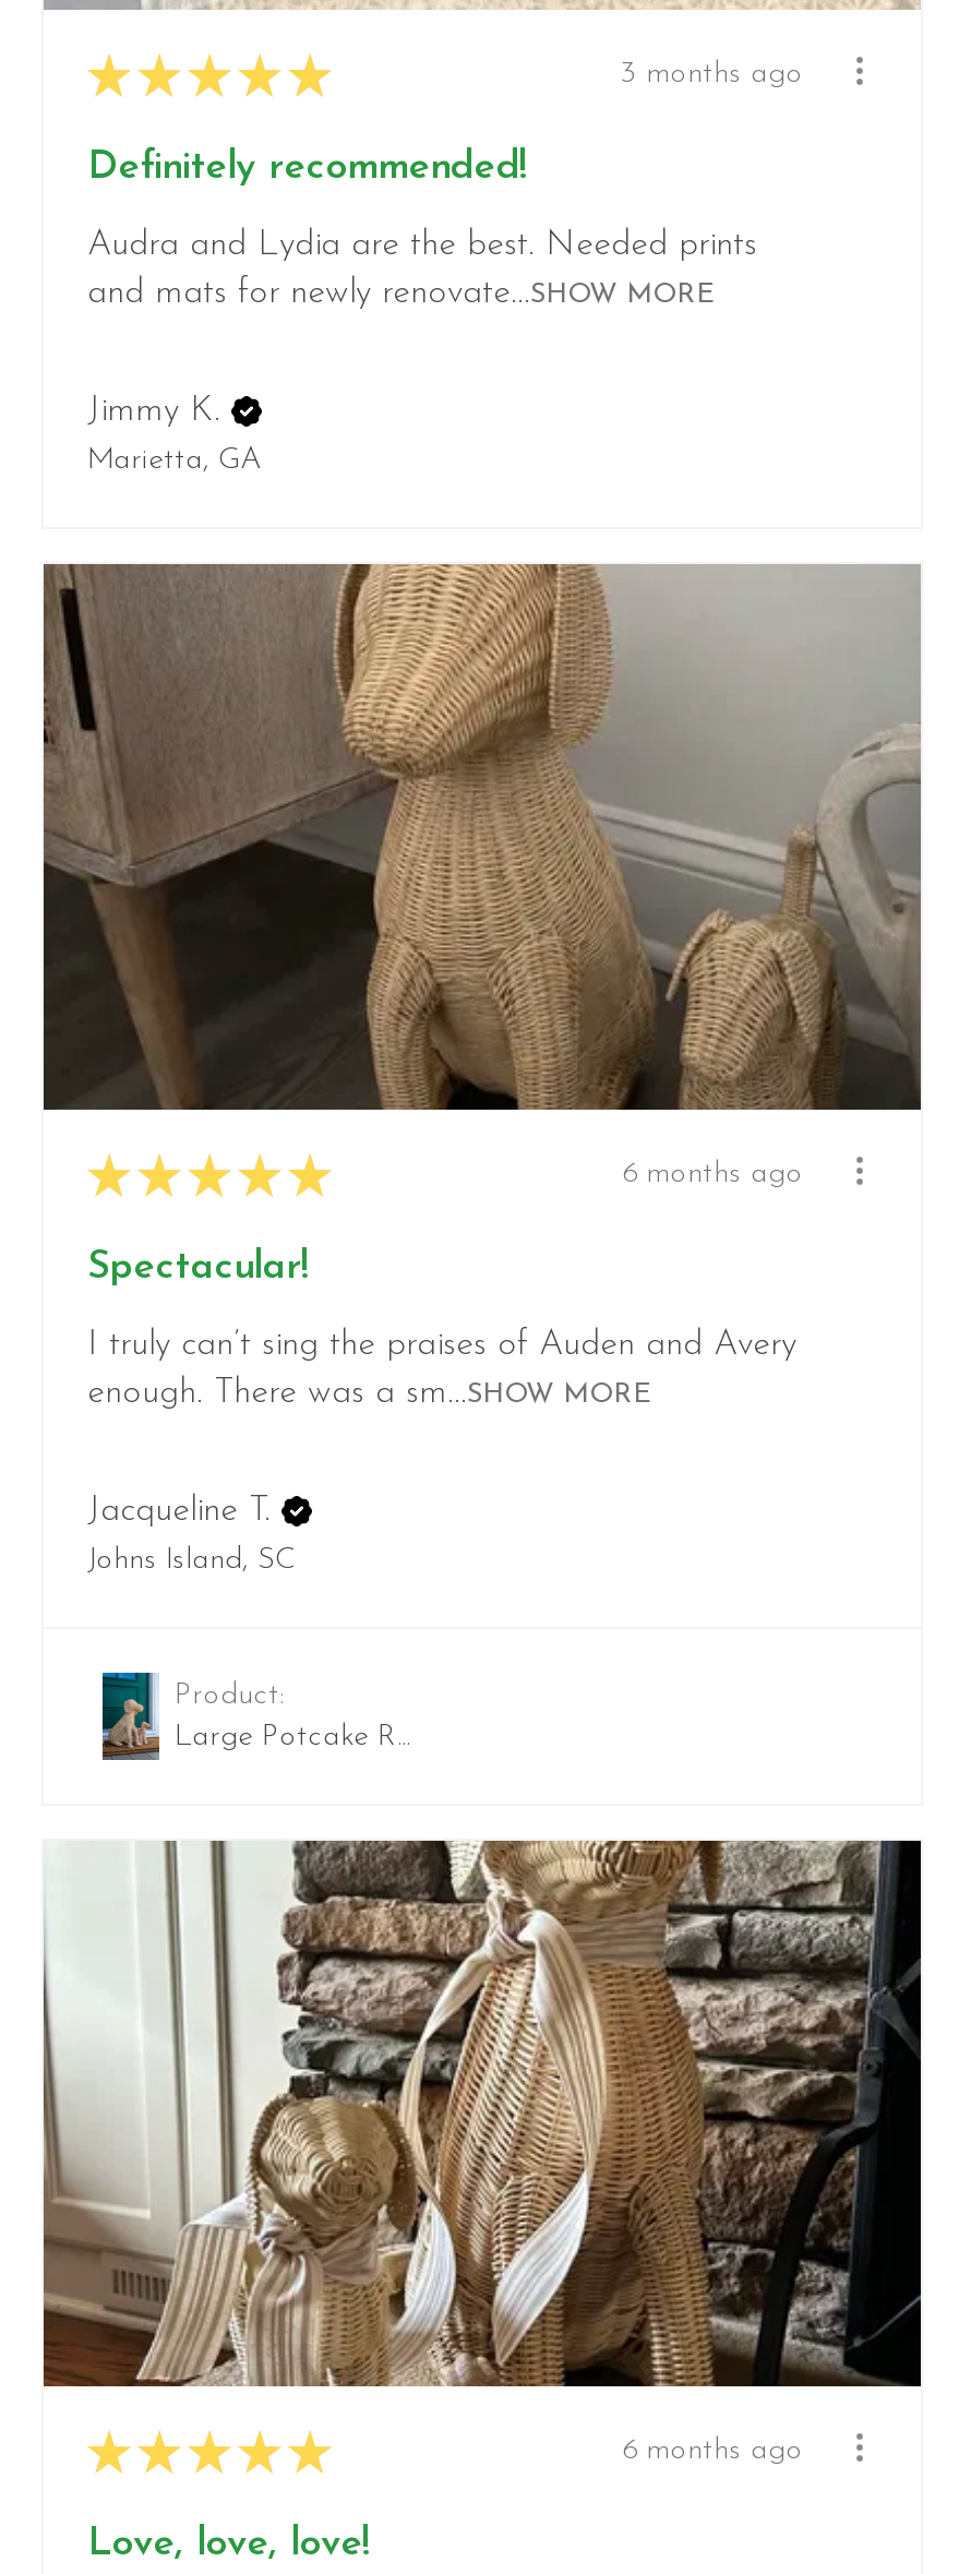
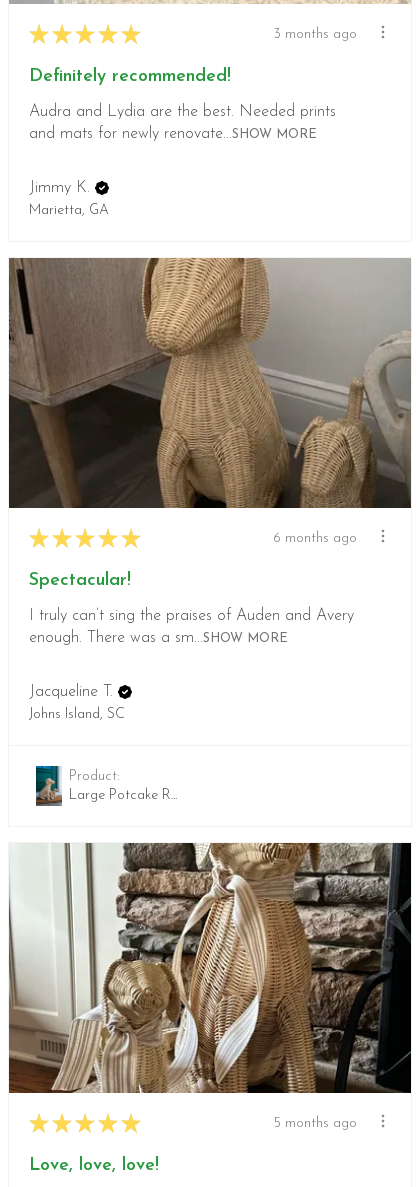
[622,2434,803,2467] 6 months ago -> [273,1115,357,1130] 5 months ago

